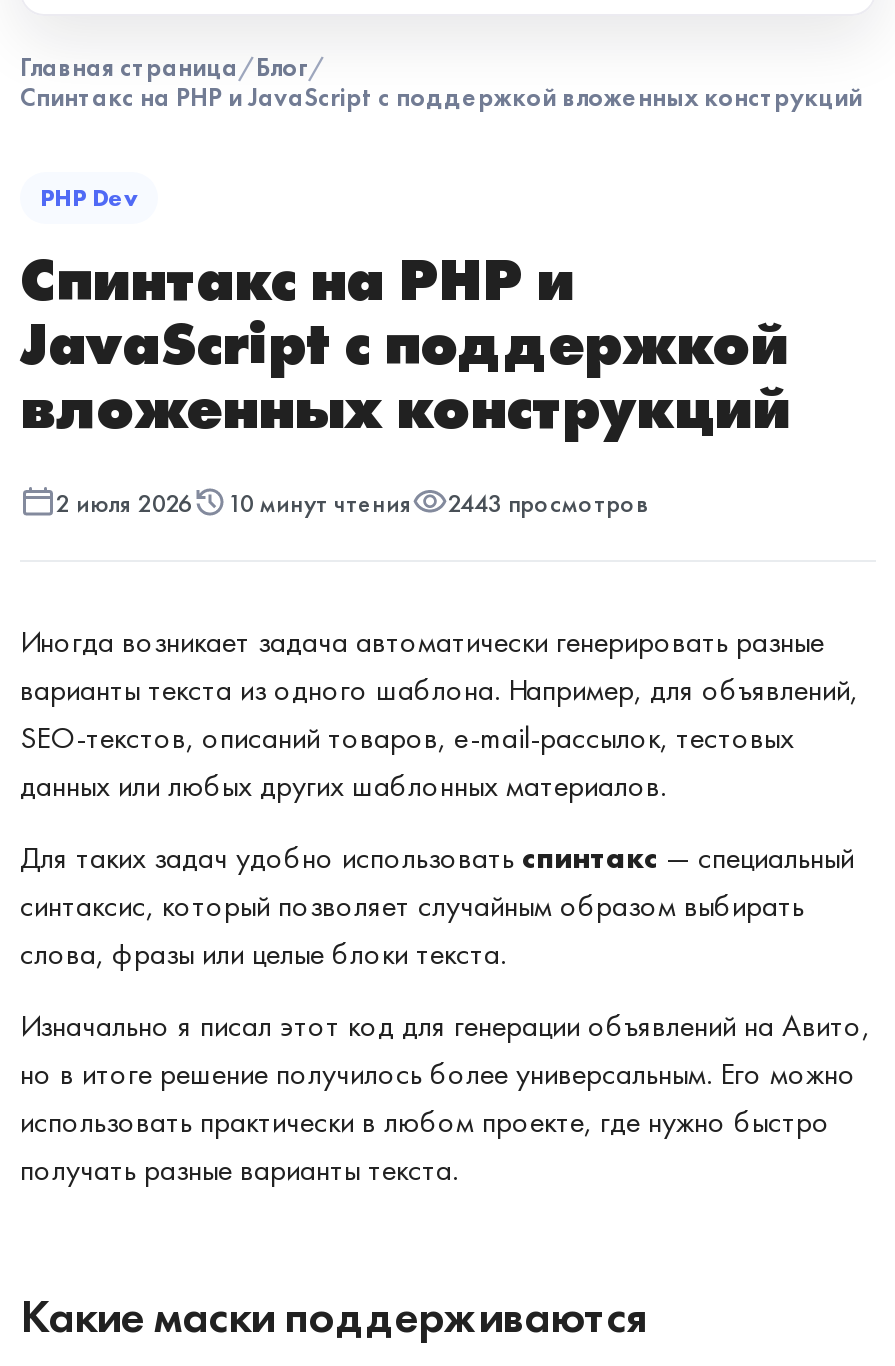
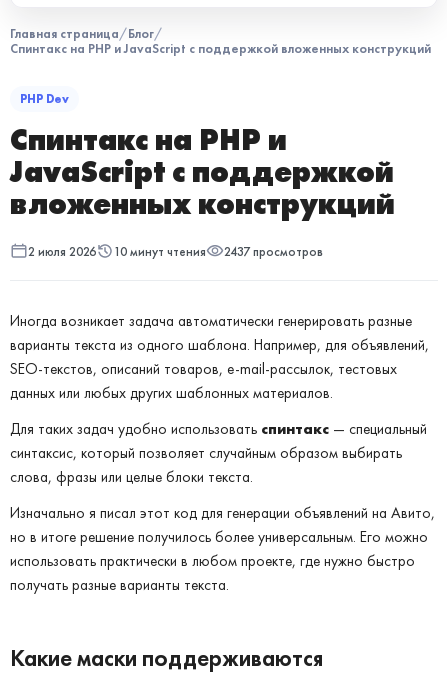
[56,485,648,519] 2 июля 2026 10 минут чтения 2443 просмотров -> [28,242,323,259] 2 июля 2026 10 минут чтения 2437 просмотров

